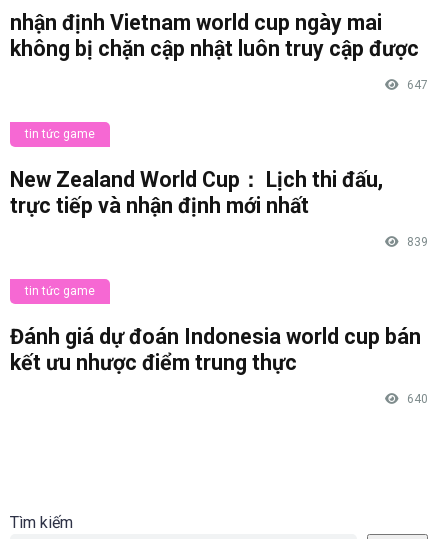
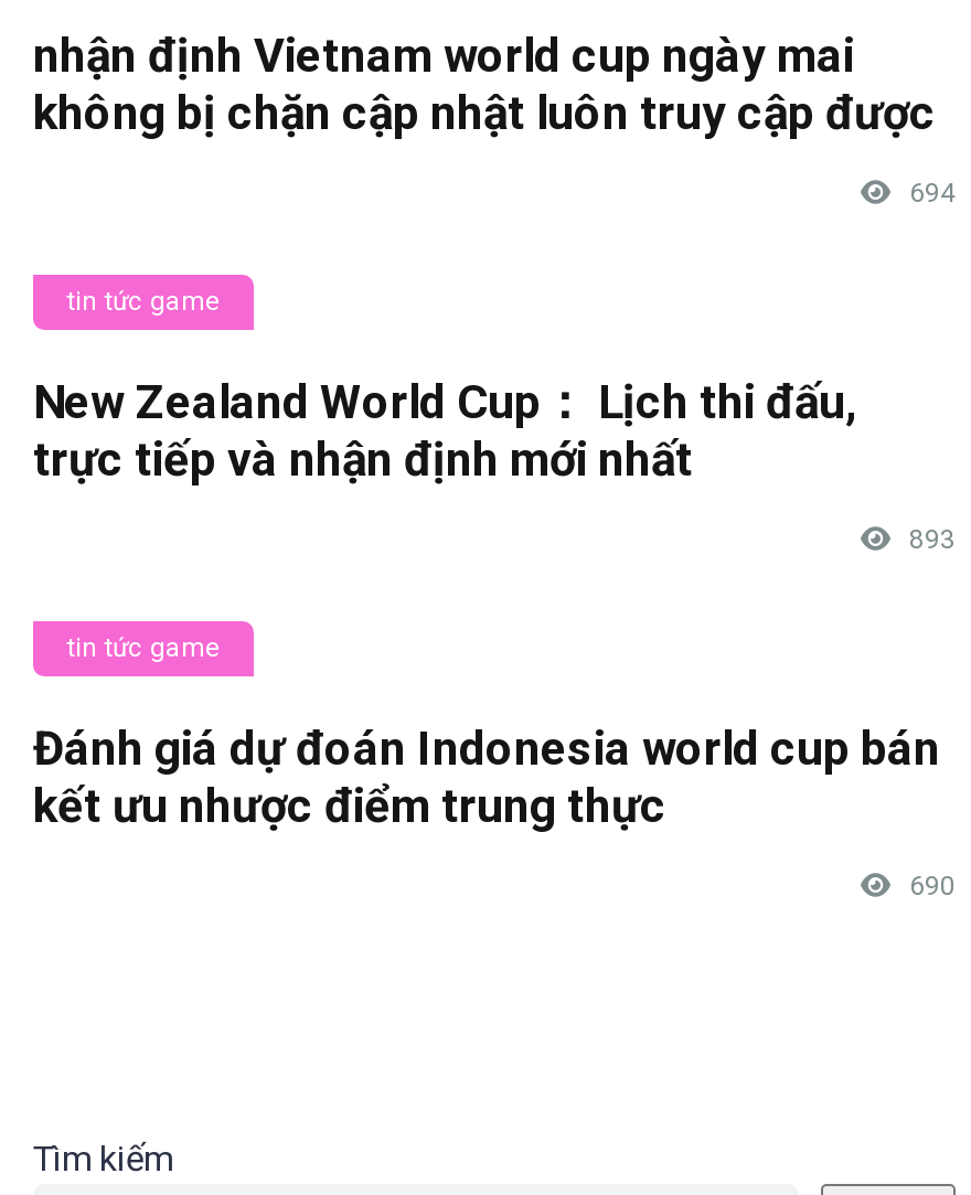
[404,78,428,92] 647 -> [903,177,956,208] 694
[404,235,428,249] 839 -> [903,524,956,555] 893
[404,392,428,406] 640 -> [903,870,956,901] 690

